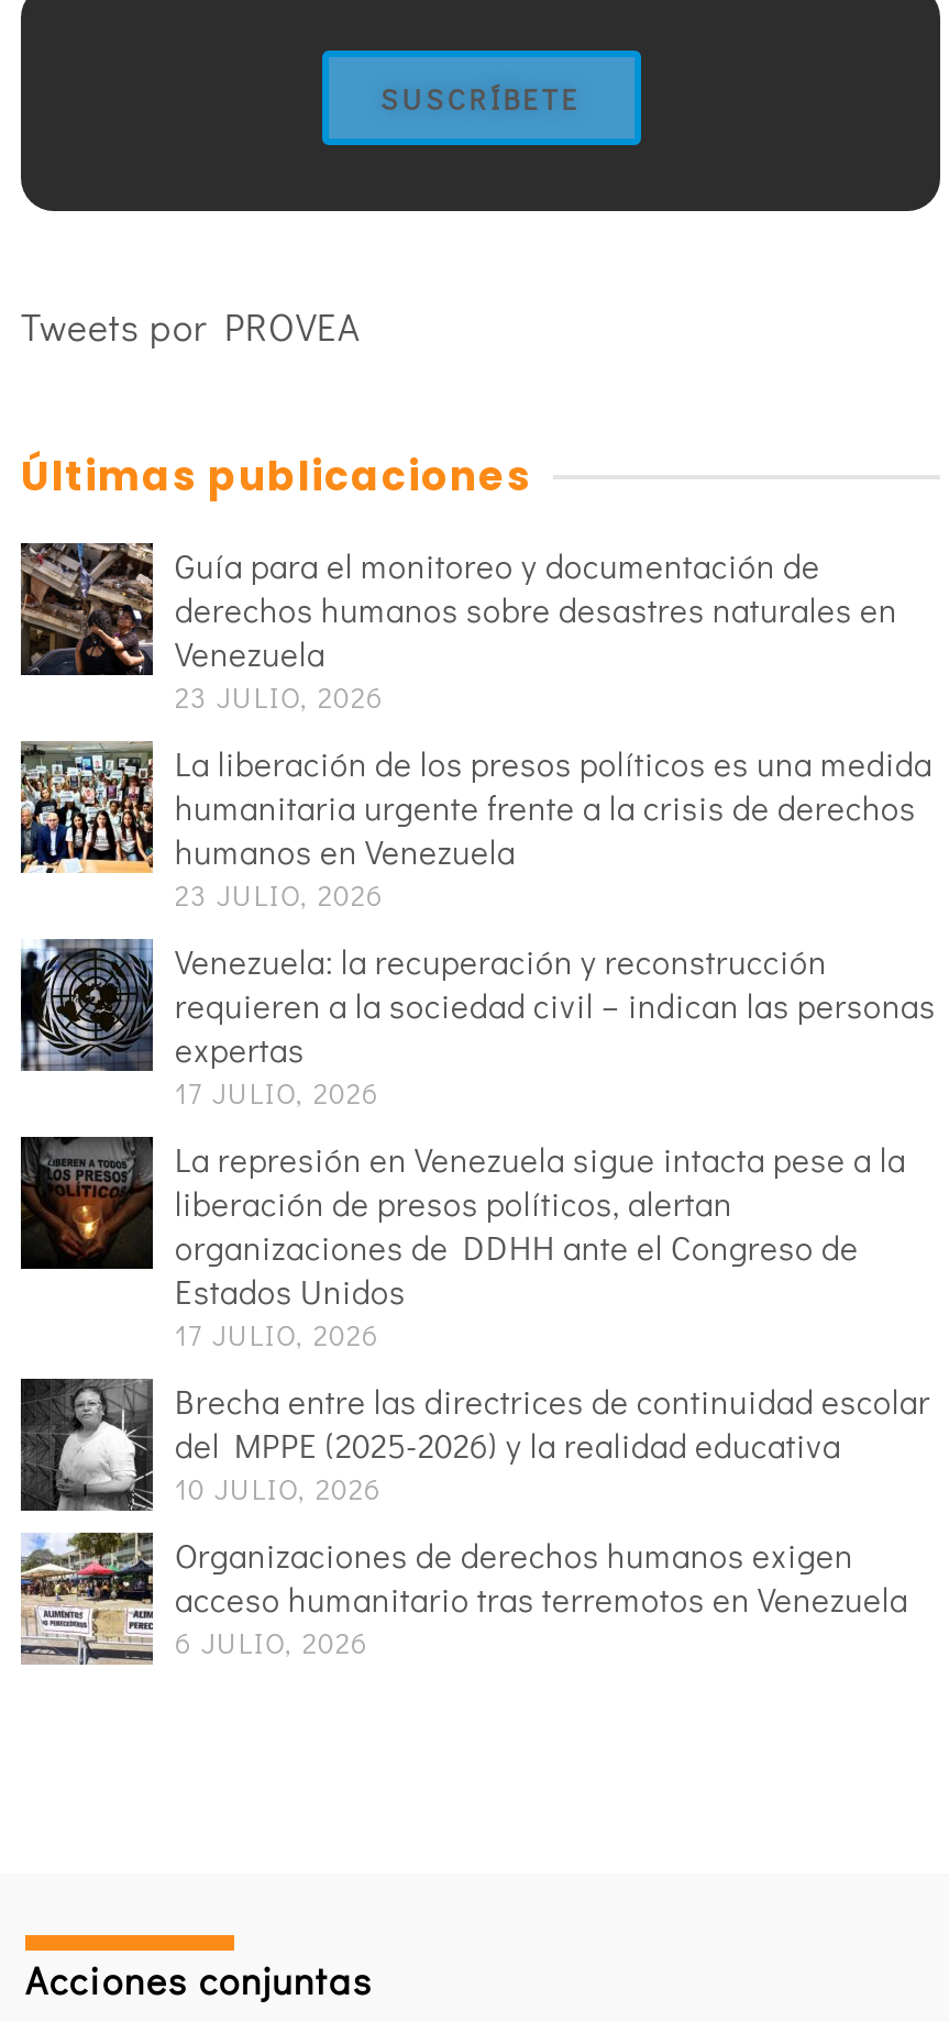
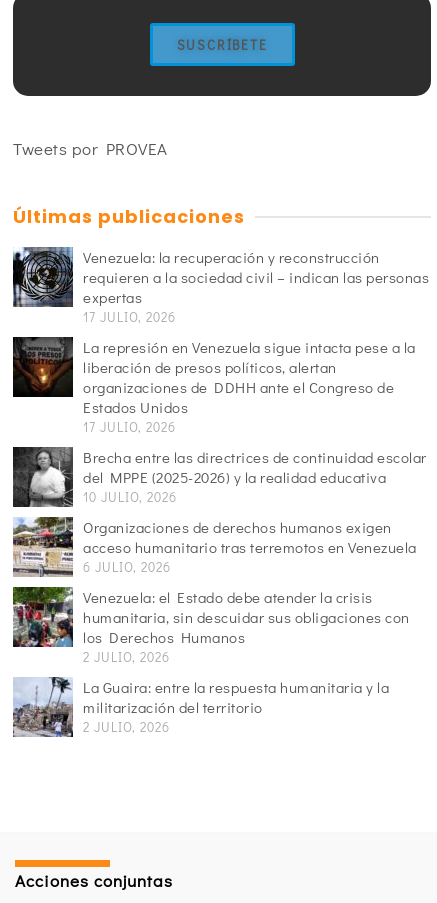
[19,541,933,913] [image] | Guía para el monitoreo y documentación de | derechos humanos sobre desastres naturales en | Venezuela | 23 JULIO, 2026 | La liberación de los presos políticos es una medida | humanitaria urgente frente a la crisis de derechos | humanos en Venezuela | 23 JULIO, 2026 -> none
[19,743,144,875] [image] -> none
moved [16,935,936,1660] -> [11,245,429,575]: [image] | Venezuela: la recuperación y reconstrucción | requieren a la sociedad civil – indican las personas | ... | acceso humanitario tras terremotos en Venezuela | 6 JULIO, 2026
none -> [12,586,409,735] [image] | Venezuela: el Estado debe atender la crisis | humanitaria, sin descuidar sus obligaciones con | los Derechos Humanos | 2 JULIO, 2026 | La Guaira: entre la respuesta humanitaria y la | militarización del territorio | 2 JULIO, 2026
none -> [13,676,69,737] [image]

